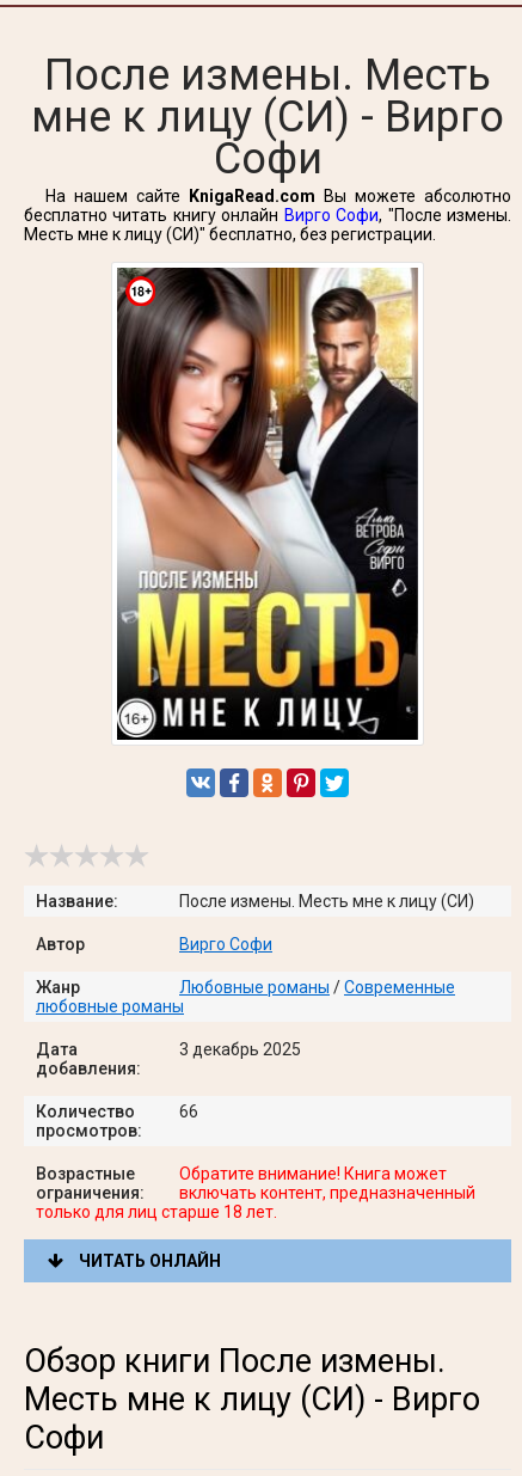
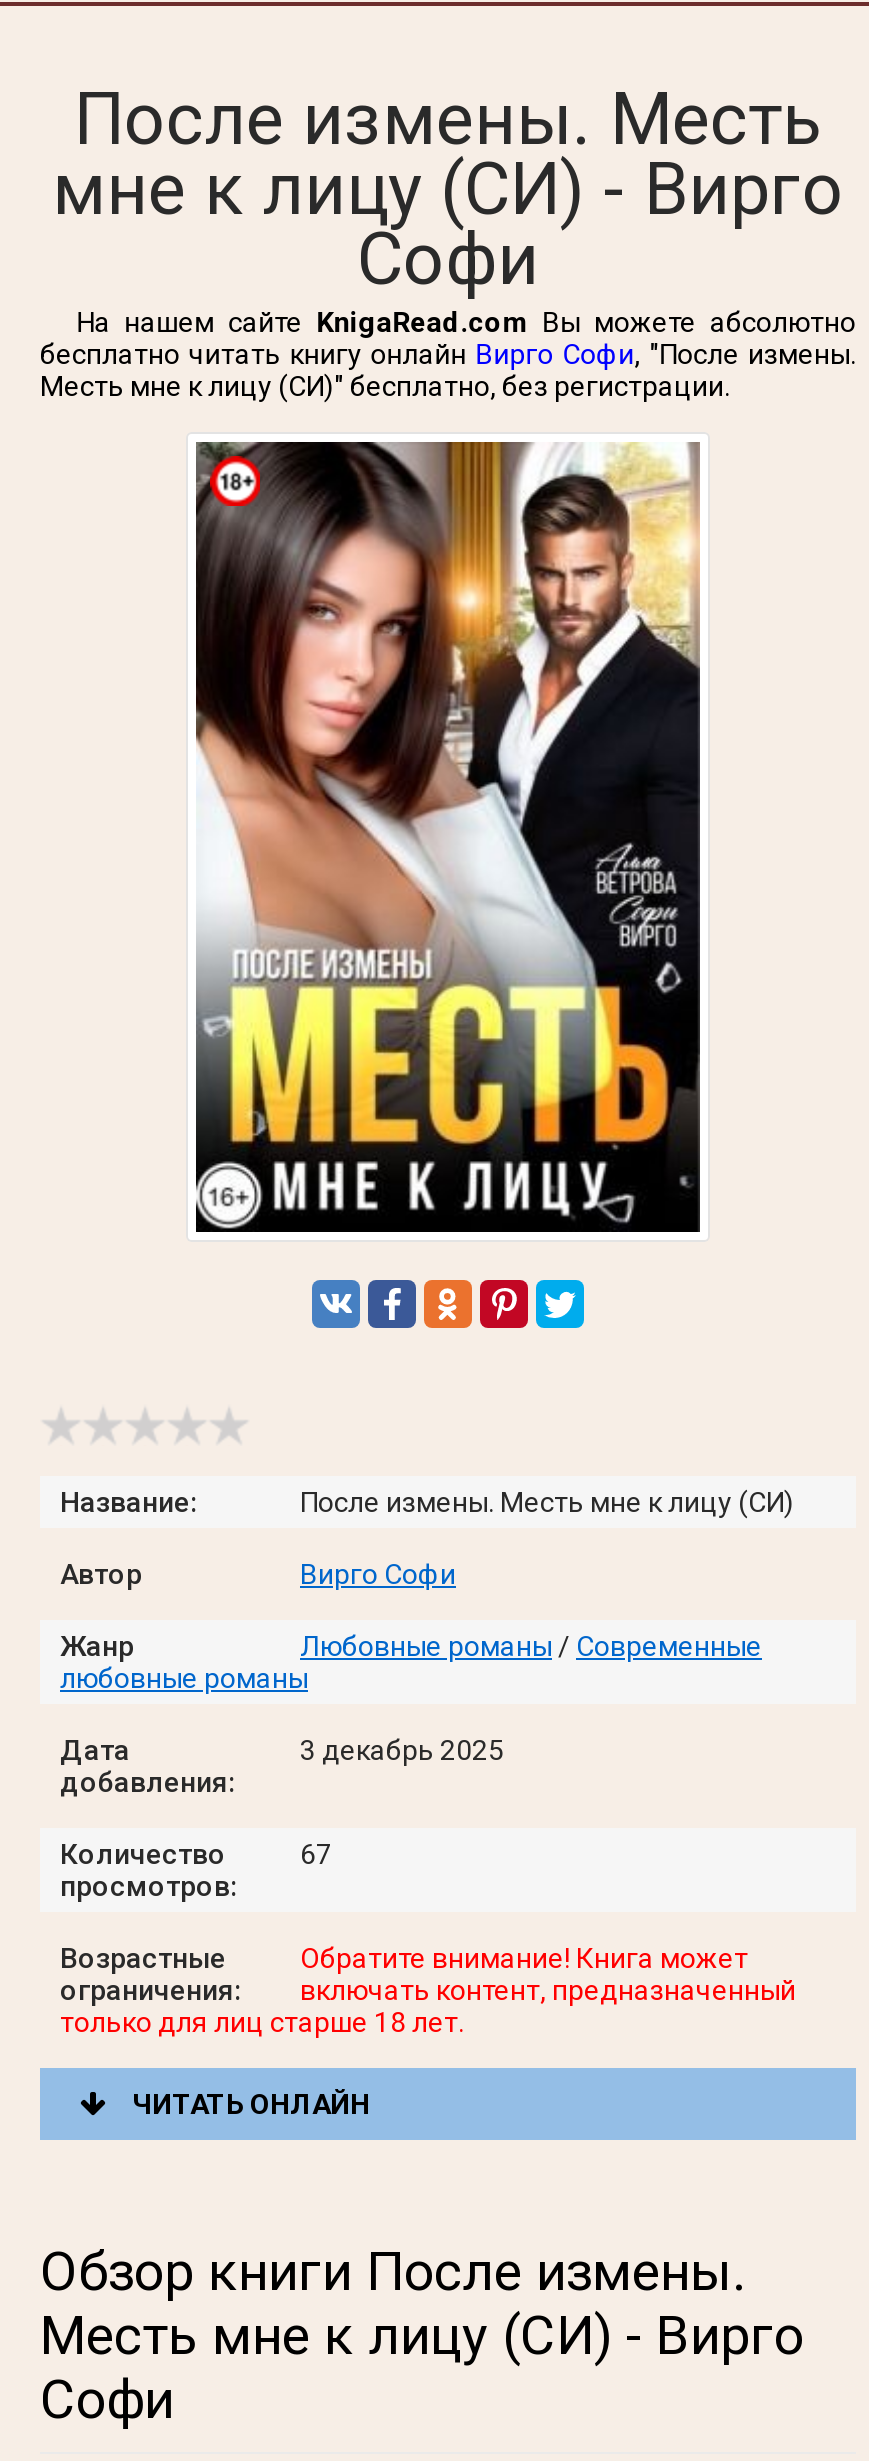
[179,1102,198,1121] 66 -> [300,1838,332,1870] 67

